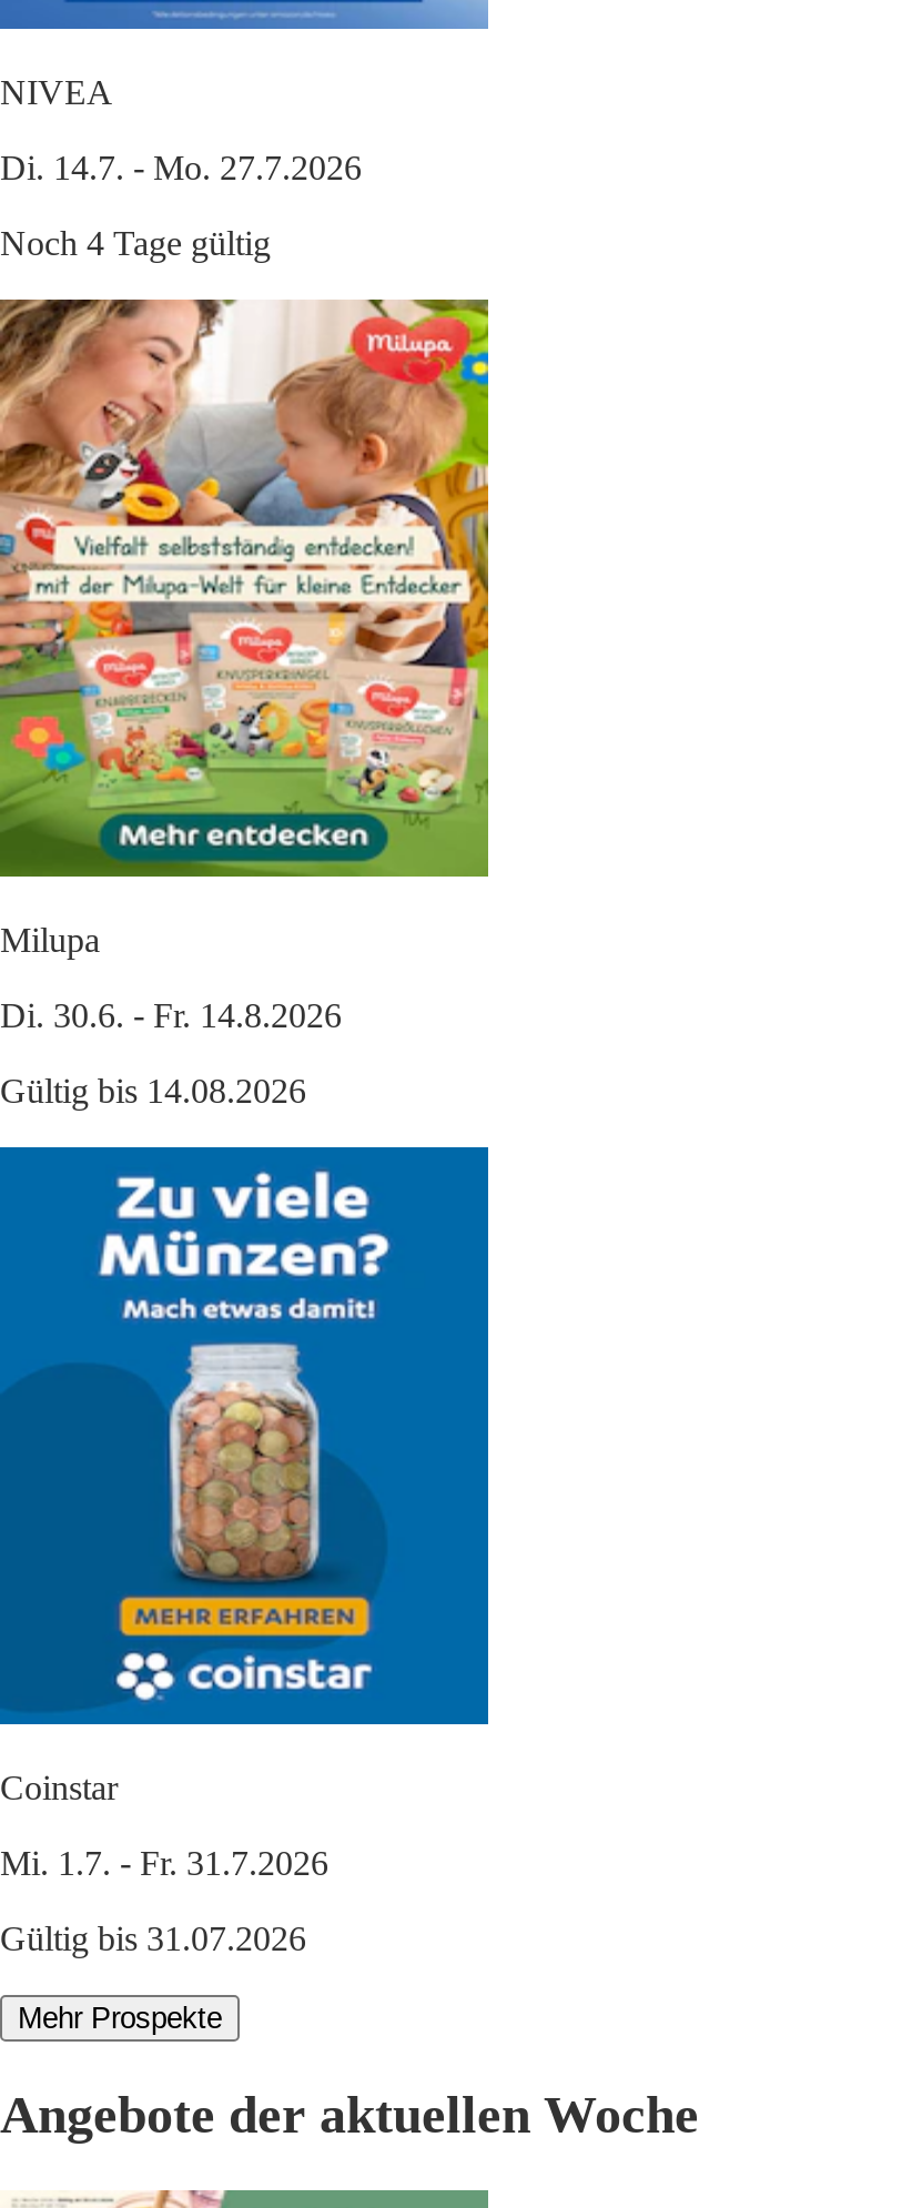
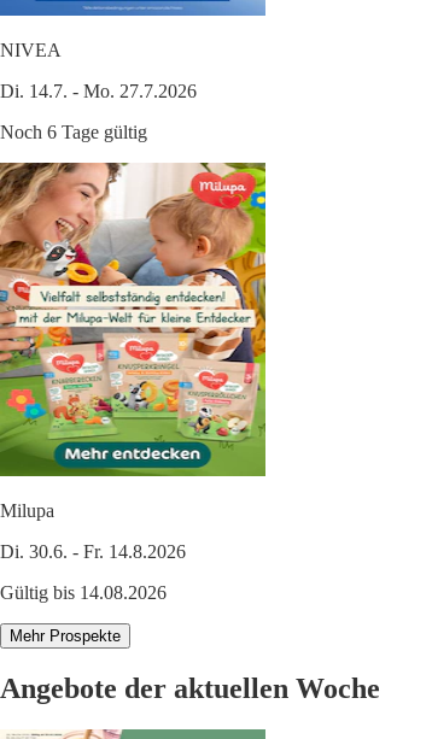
[0,225,271,263] Noch 4 Tage gültig -> [0,122,147,143] Noch 6 Tage gültig
[0,1145,490,1958] [image] | Coinstar | Mi. 1.7. - Fr. 31.7.2026 | Gültig bis 31.07.2026 -> none

